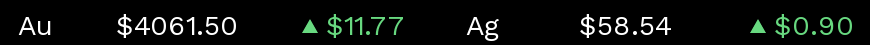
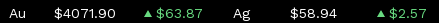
[18,9,238,41] Au $4061.50 -> [9,5,116,21] Au $4071.90
[326,9,500,41] $11.77 Ag -> [156,5,250,21] $63.87 Ag
[579,9,671,41] $58.54 -> [290,5,337,21] $58.94
[774,9,854,41] $0.90 -> [389,5,427,21] $2.57

